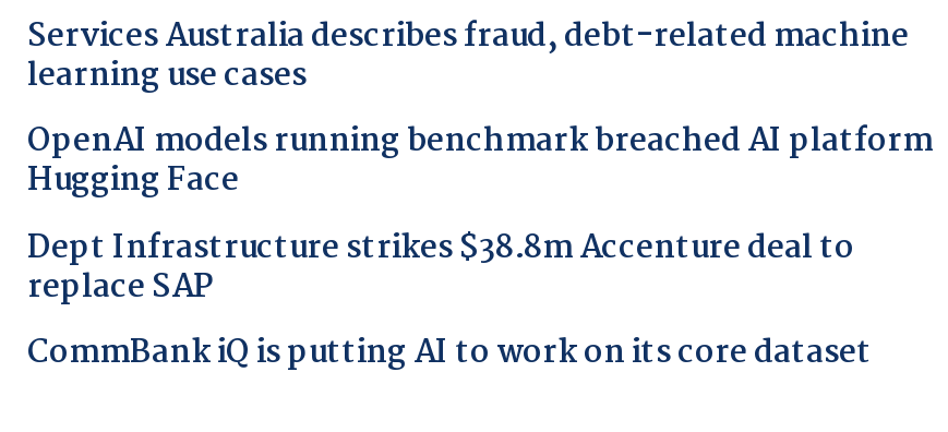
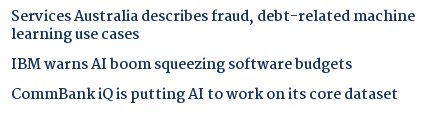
[27,116,933,313] OpenAI models running benchmark breached AI platform | Hugging Face | Dept Infrastructure strikes $38.8m Accenture deal to | replace SAP -> [11,53,352,77] IBM warns AI boom squeezing software budgets

